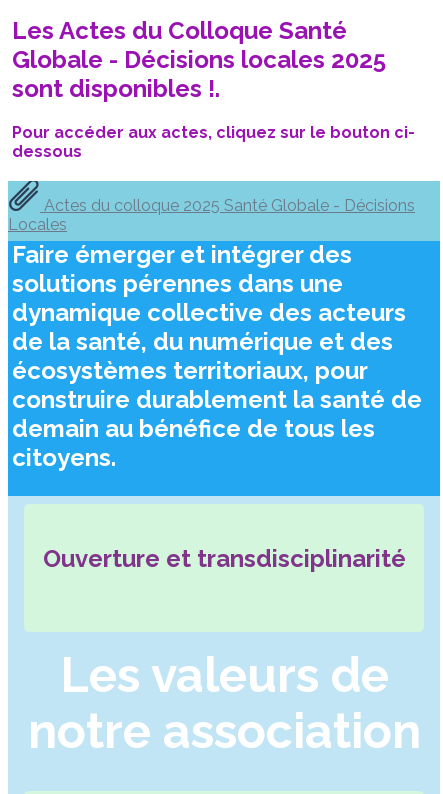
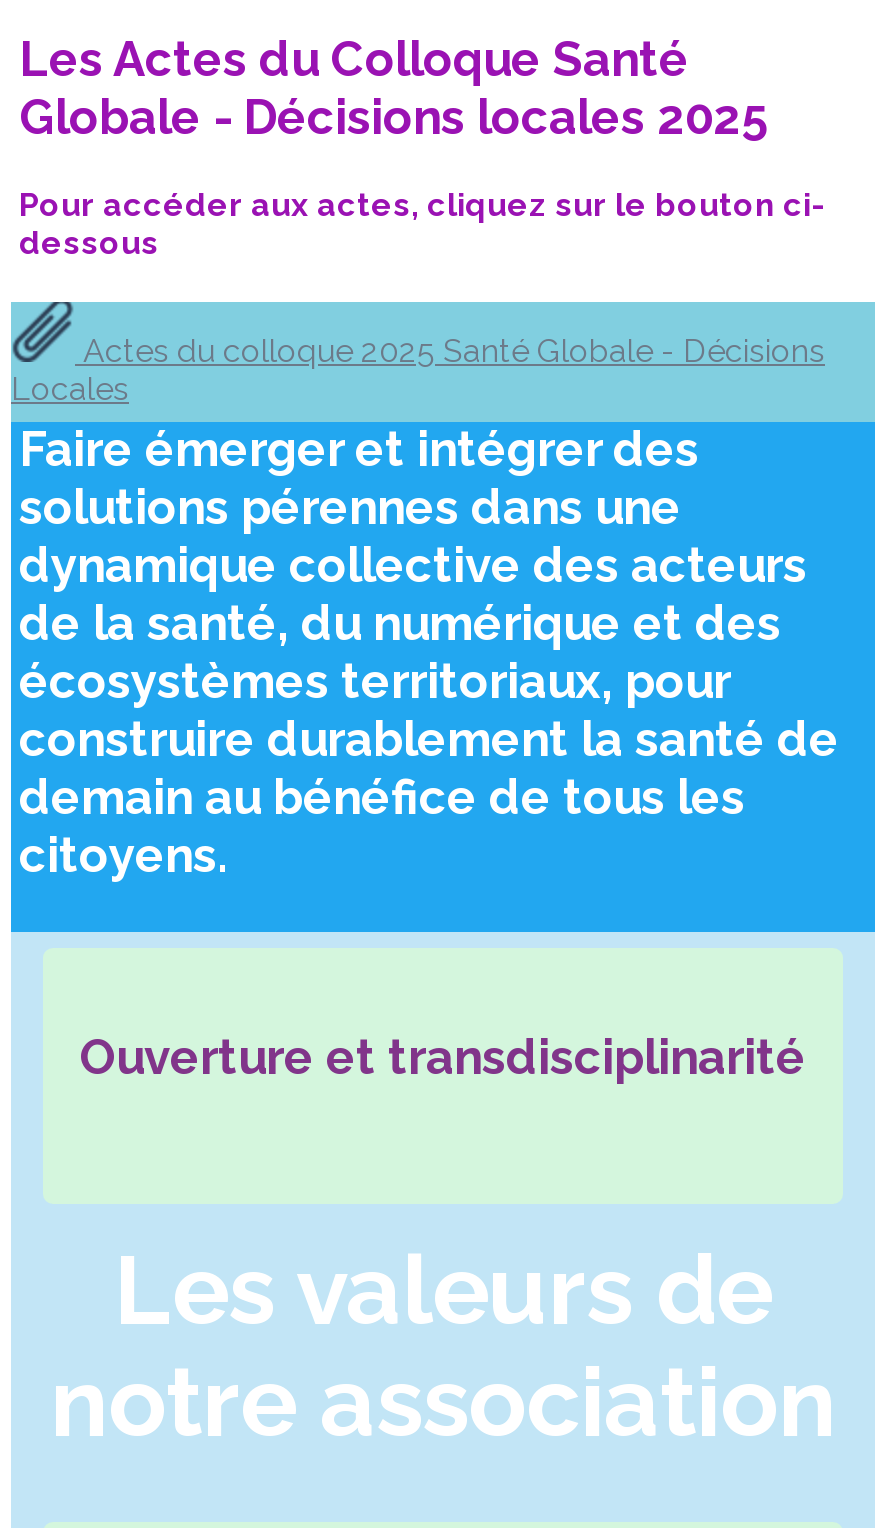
[12,74,220,103] sont disponibles !. -> none

